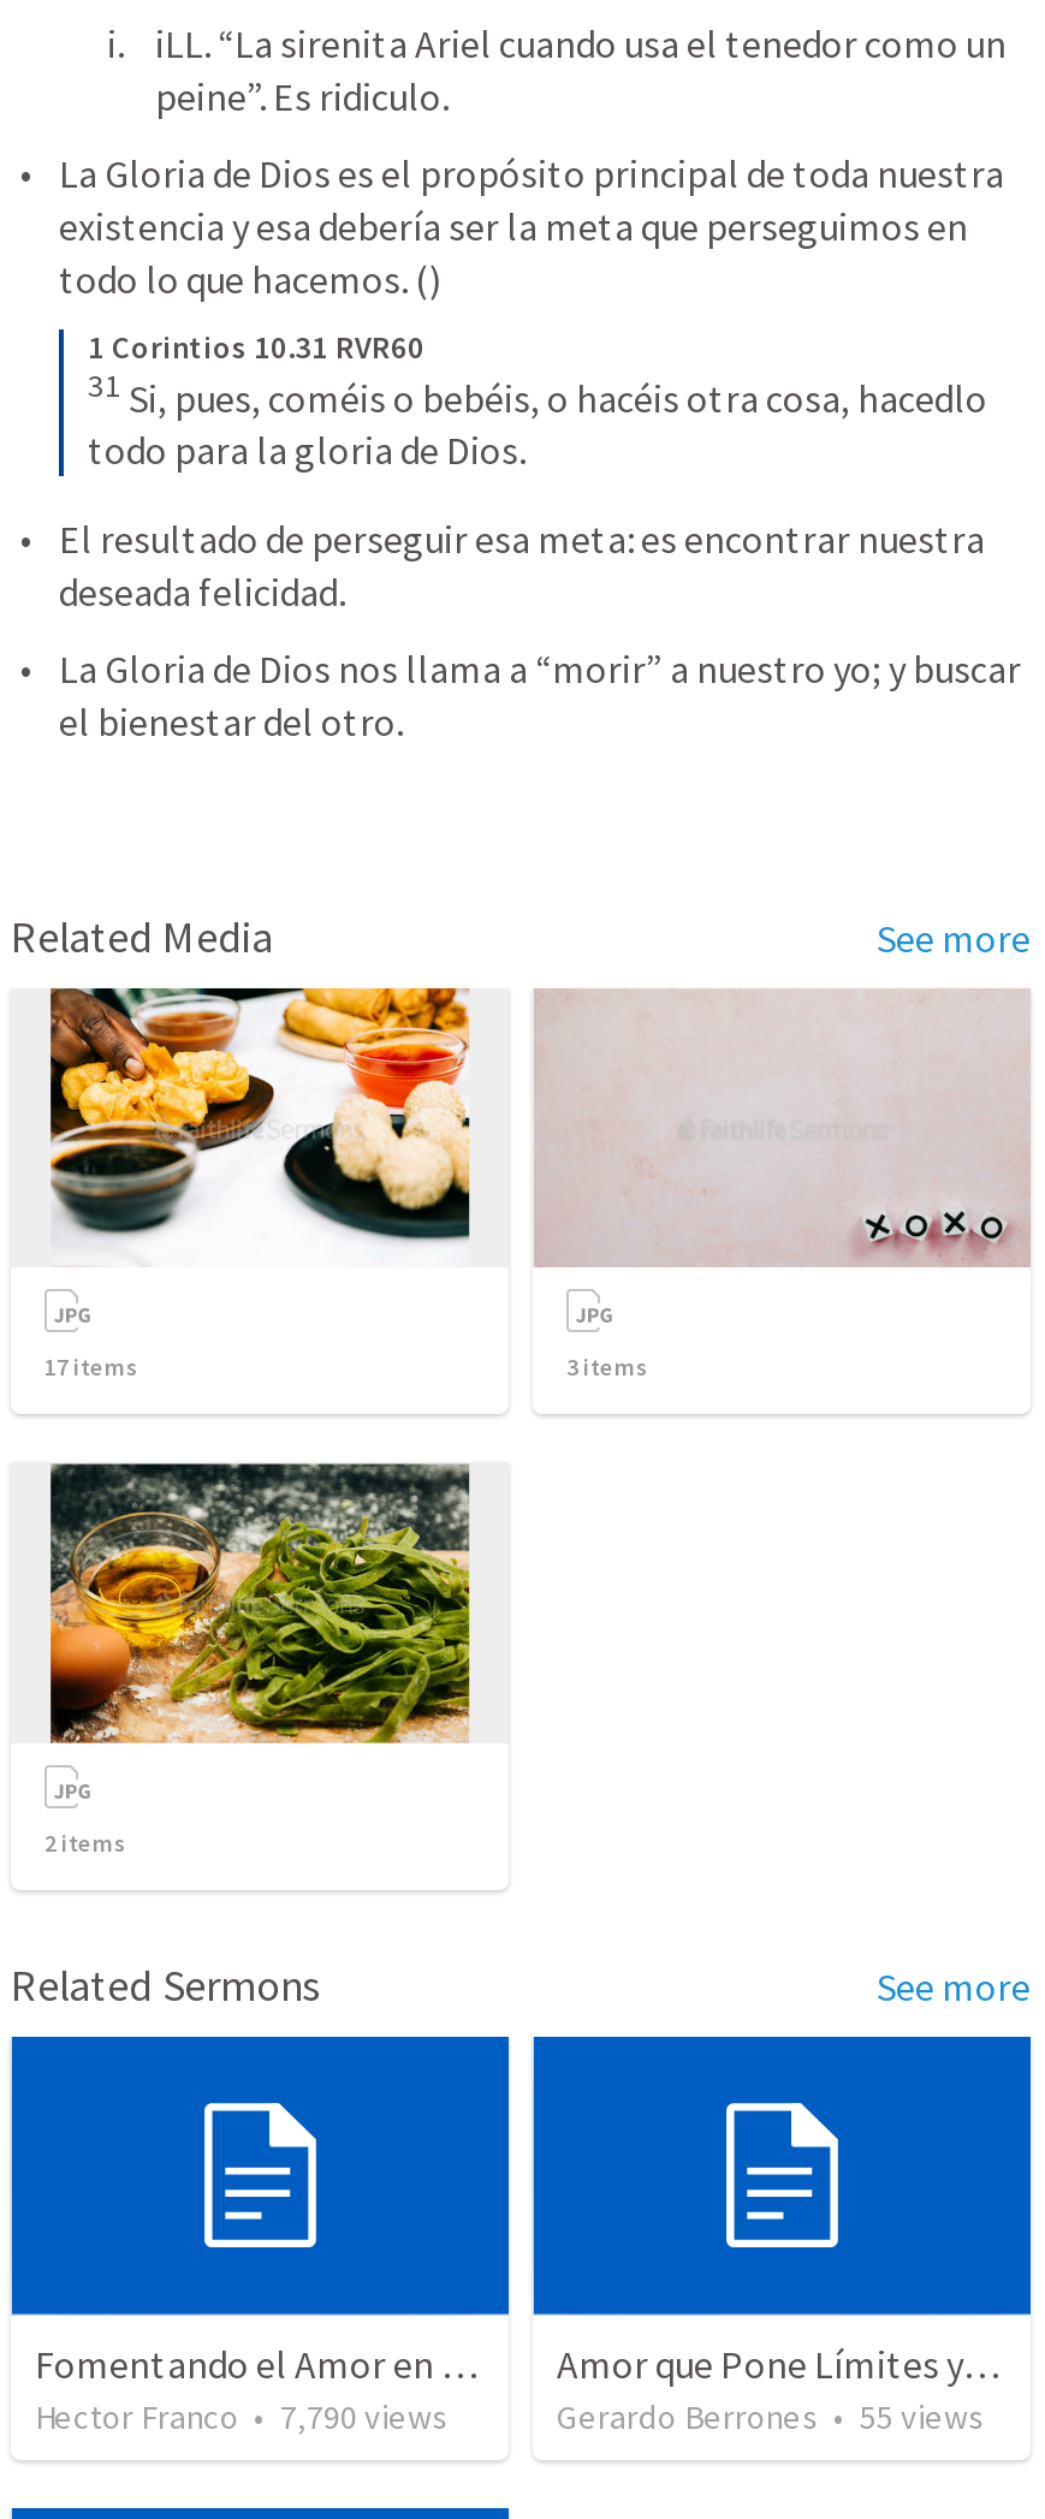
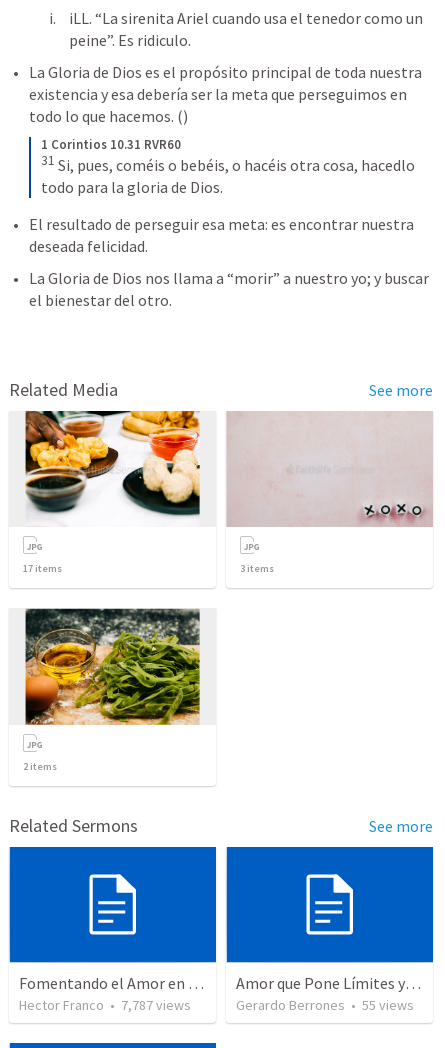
[35,2396,449,2439] Hector Franco • 7,790 views -> [19,996,191,1014] Hector Franco • 7,787 views

